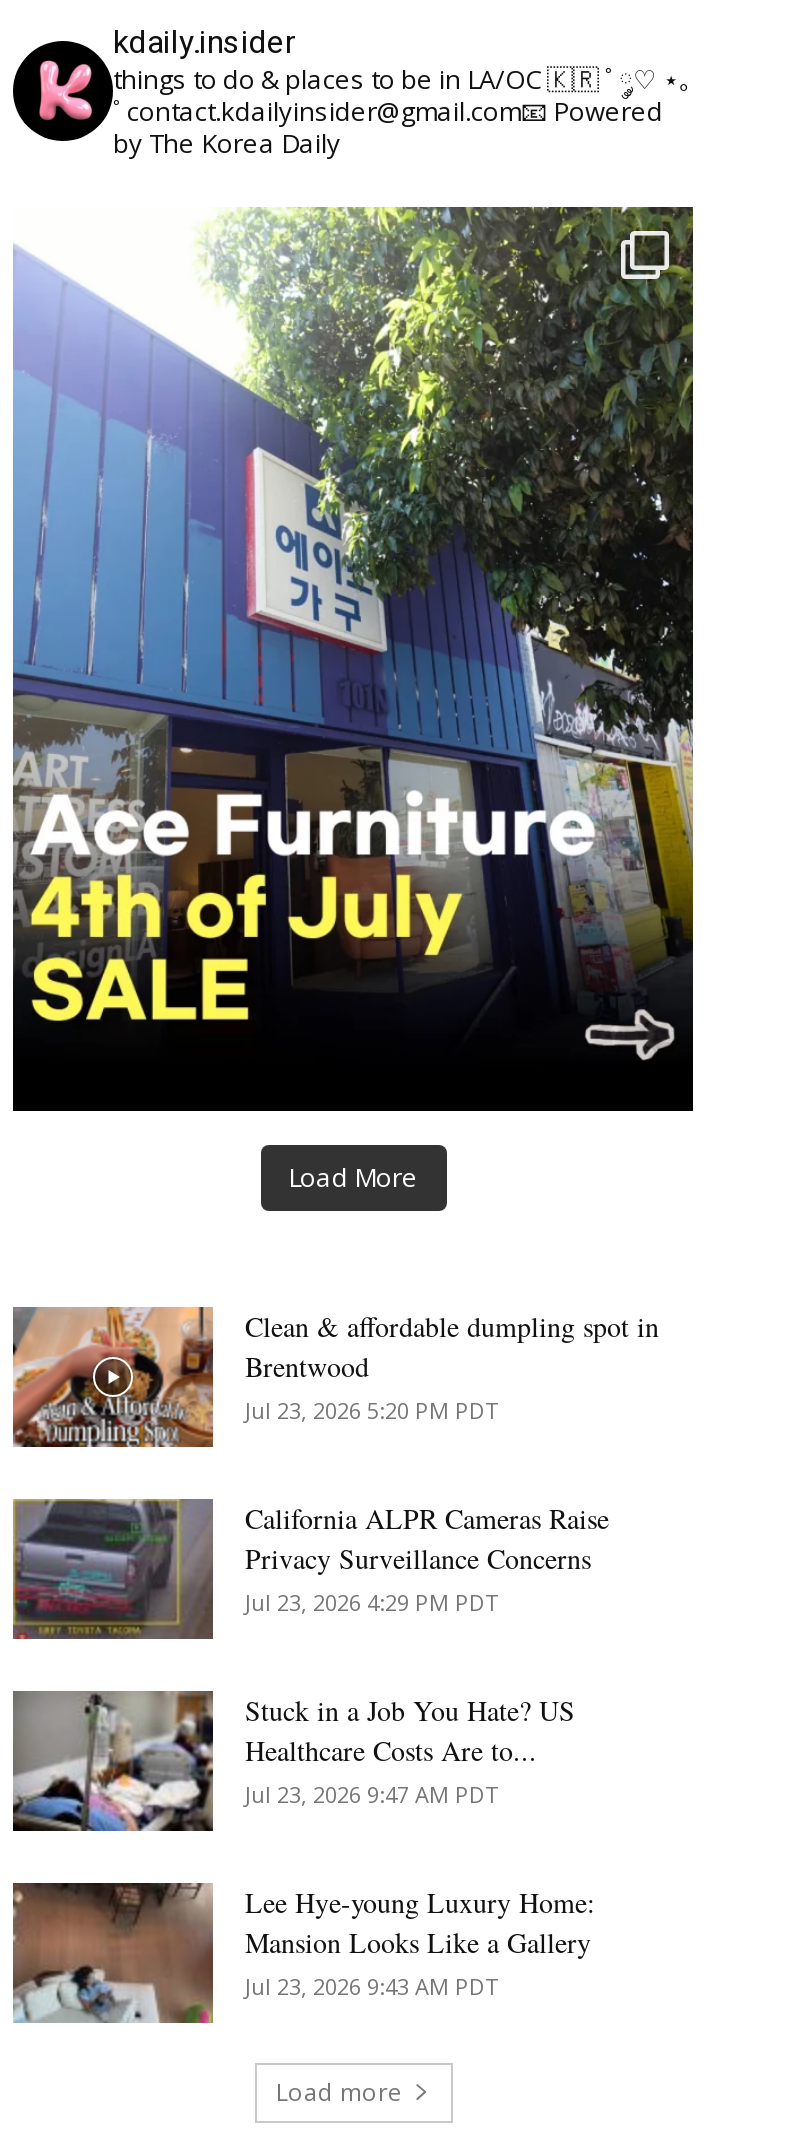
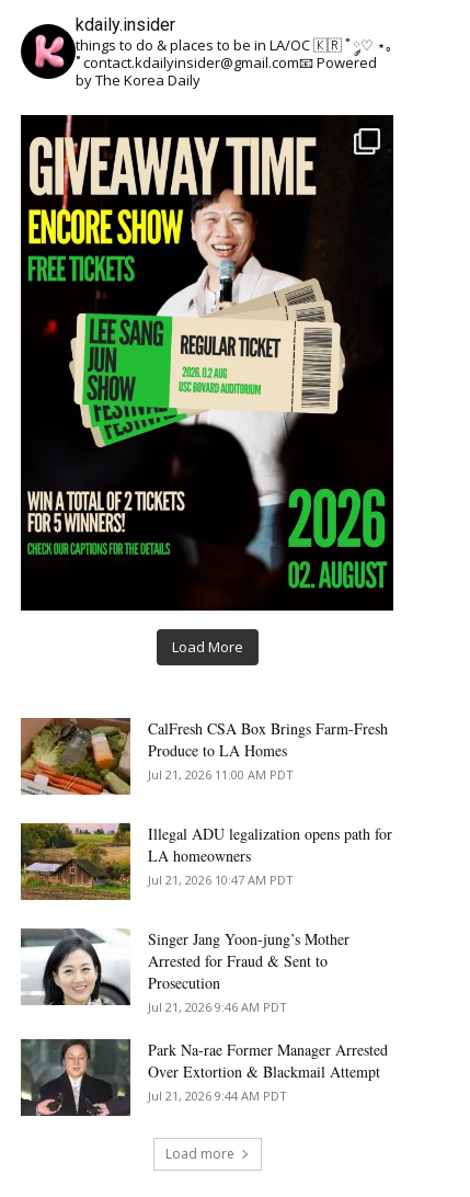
[11,206,695,1090] [image] -> [20,114,394,601] [image]
[11,1306,659,1448] [image] | Clean & affordable dumpling spot in | Brentwood | Jul 23, 2026 5:20 PM PDT -> [21,717,388,796] [image] | CalFresh CSA Box Brings Farm-Fresh | Produce to LA Homes | Jul 21, 2026 11:00 AM PDT
[11,1499,609,1640] [image] | California ALPR Cameras Raise | Privacy Surveillance Concerns | Jul 23, 2026 4:29 PM PDT -> [20,823,392,901] [image] | Illegal ADU legalization opens path for | LA homeowners | Jul 21, 2026 10:47 AM PDT
[11,1690,575,1832] [image] | Stuck in a Job You Hate? US | Healthcare Costs Are to... | Jul 23, 2026 9:47 AM PDT -> [21,929,349,1015] [image] | Singer Jang Yoon-jung’s Mother | Arrested for Fraud & Sent to | Prosecution | Jul 21, 2026 9:46 AM PDT
[13,1882,595,2024] [image] | Lee Hye-young Luxury Home: | Mansion Looks Like a Gallery | Jul 23, 2026 9:43 AM PDT -> [21,1039,388,1117] [image] | Park Na-rae Former Manager Arrested | Over Extortion & Blackmail Attempt | Jul 21, 2026 9:44 AM PDT

